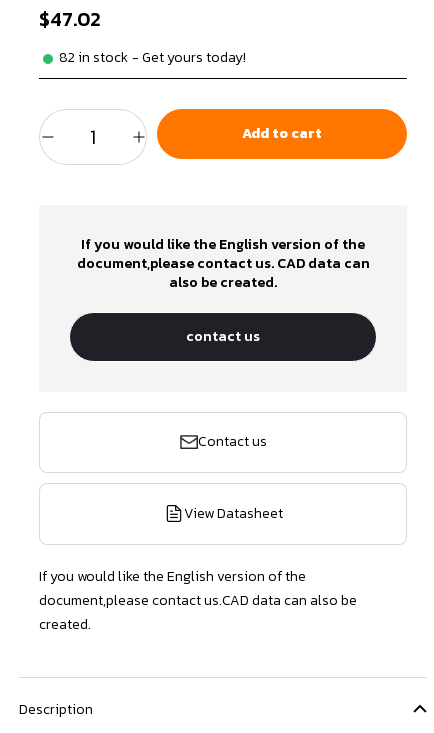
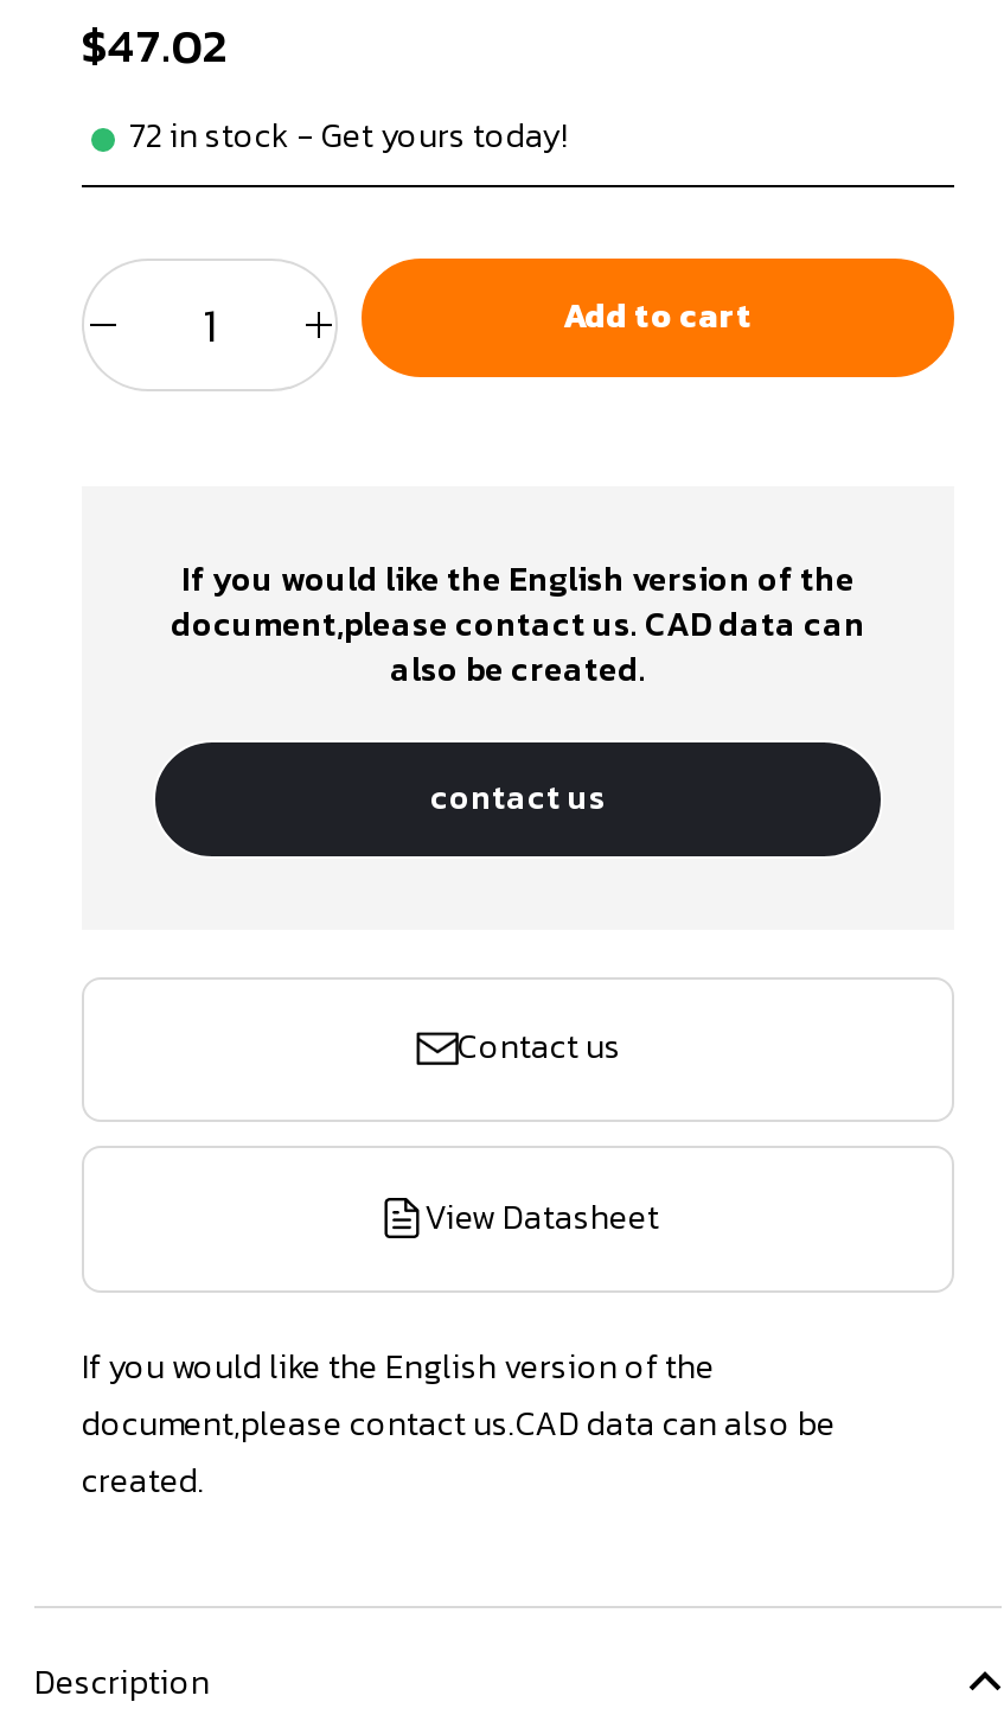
[59,47,246,68] 82 in stock - Get yours today! -> [129,111,568,161] 72 in stock - Get yours today!

